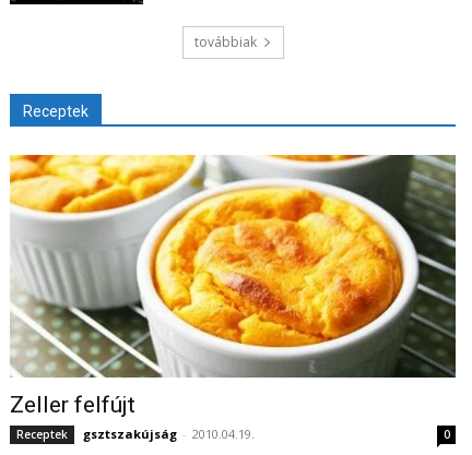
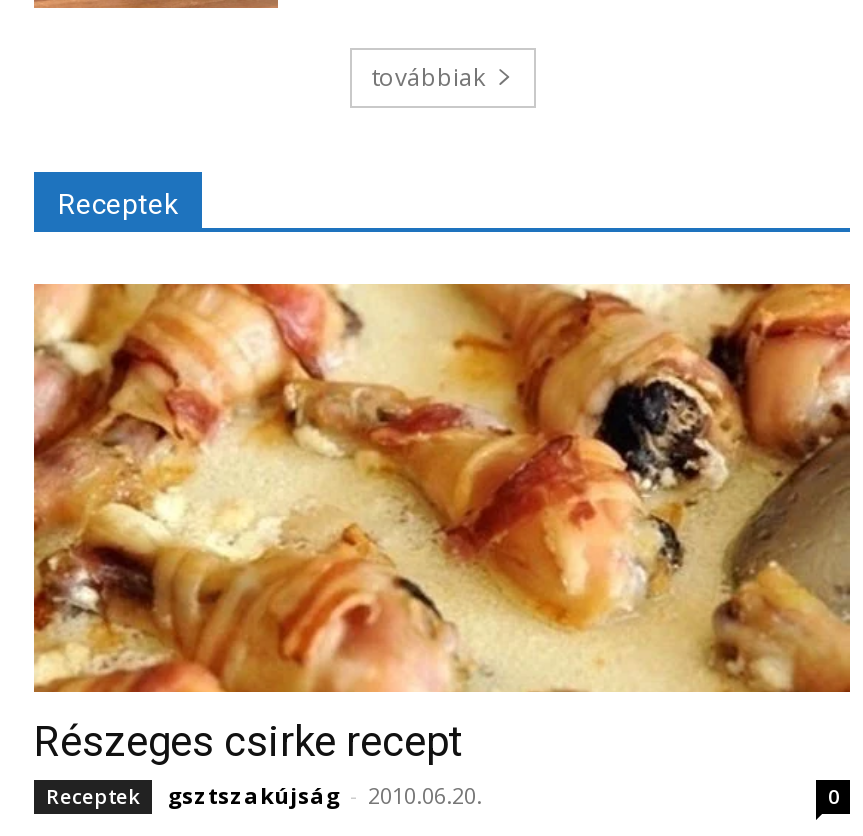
[10,154,457,418] [image] | Zeller felfújt -> [32,282,852,766] [image] | Részeges csirke recept
[83,426,255,442] gsztszakújság - 2010.04.19. -> [168,780,482,810] gsztszakújság - 2010.06.20.

